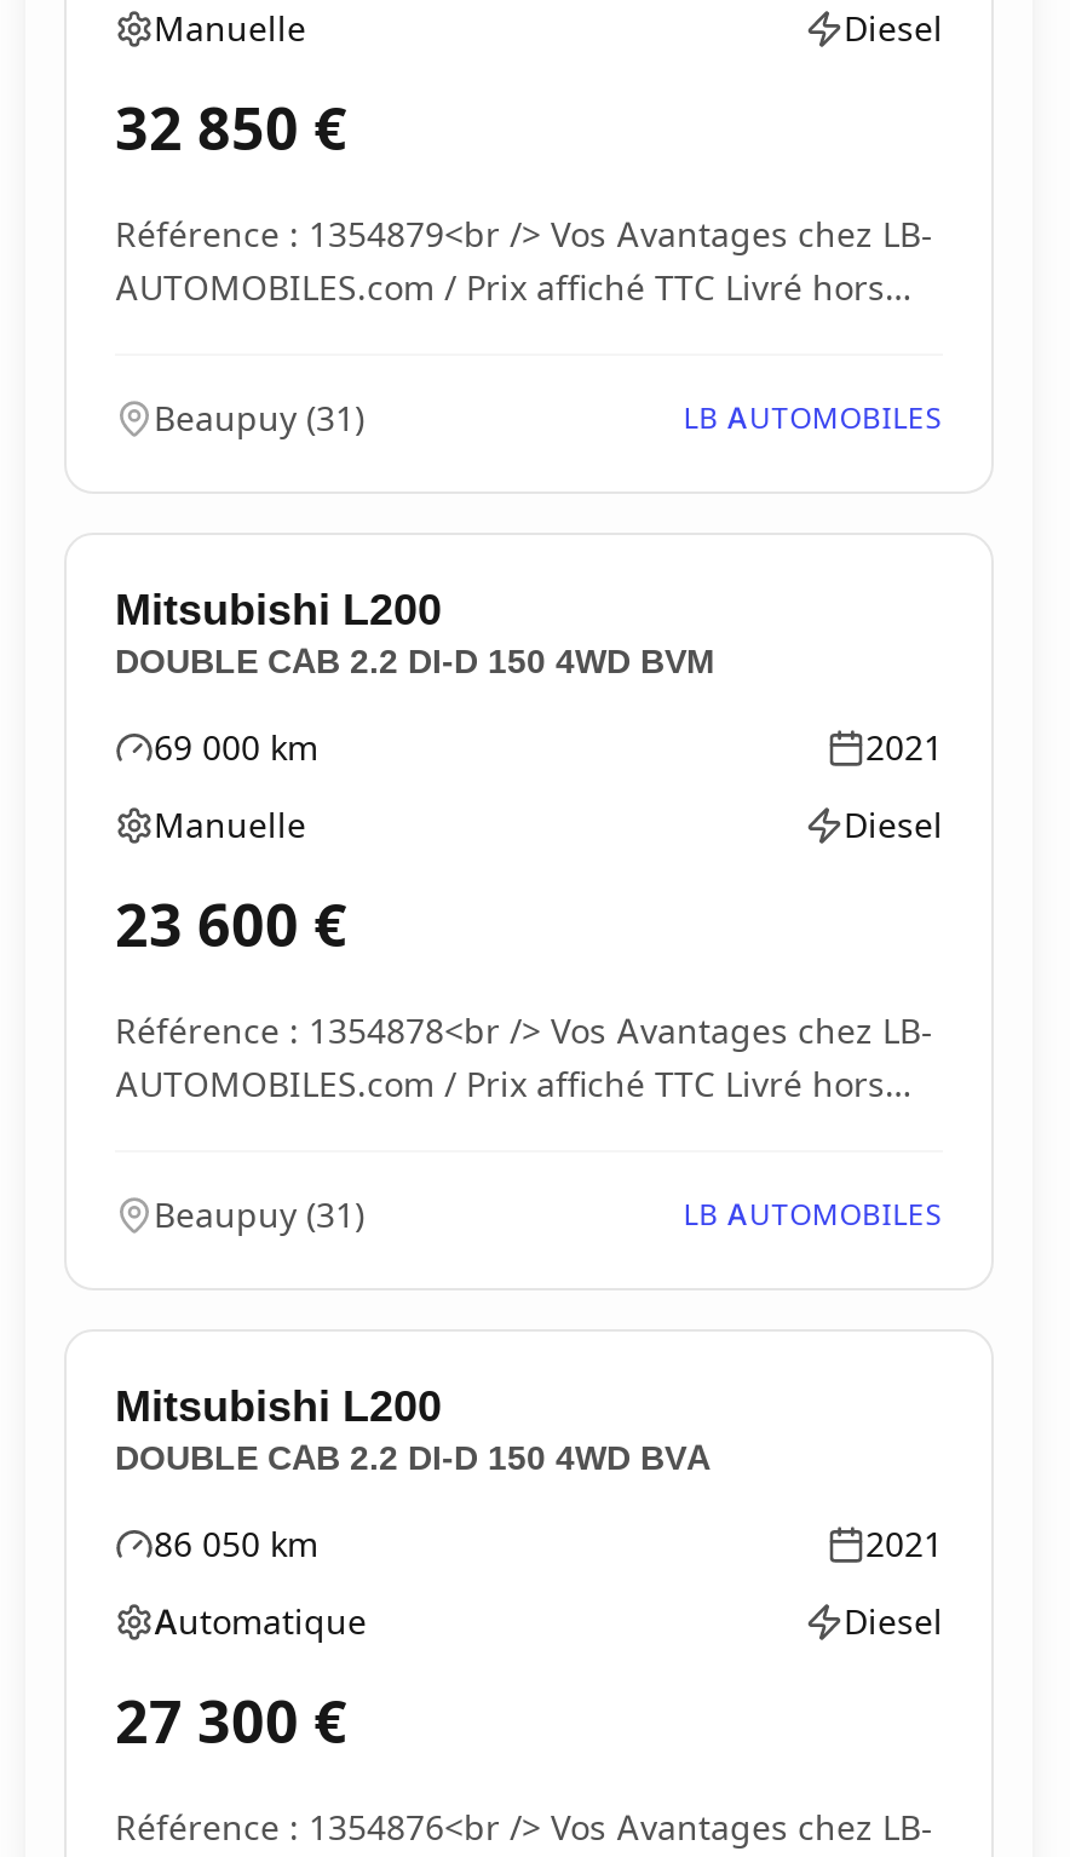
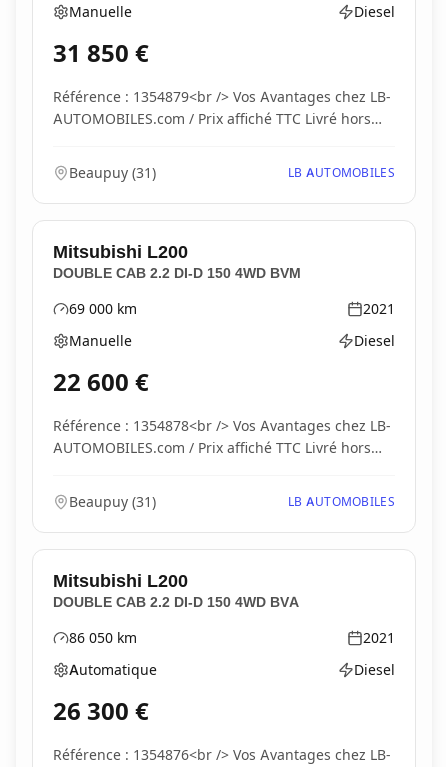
[115,94,347,165] 32 850 € -> [53,39,149,68] 31 850 €
[115,891,347,961] 23 600 € -> [53,368,149,397] 22 600 €
[115,1688,347,1758] 27 300 € -> [53,697,149,726] 26 300 €

